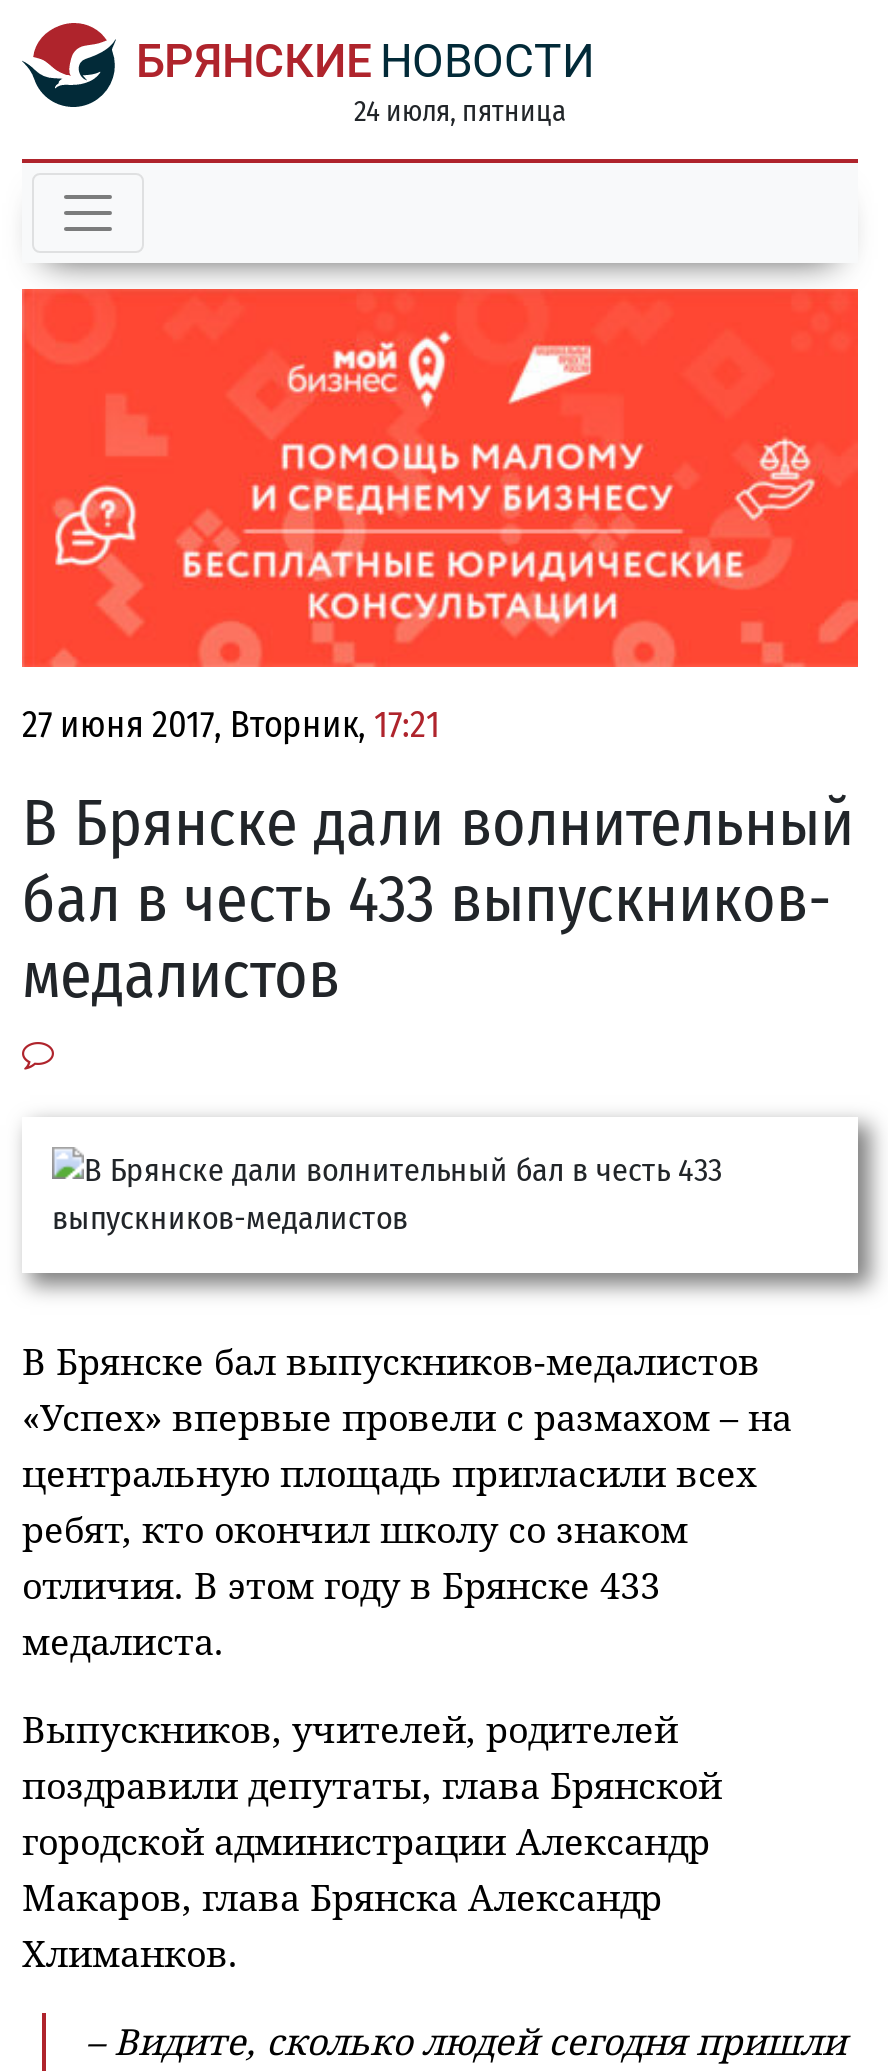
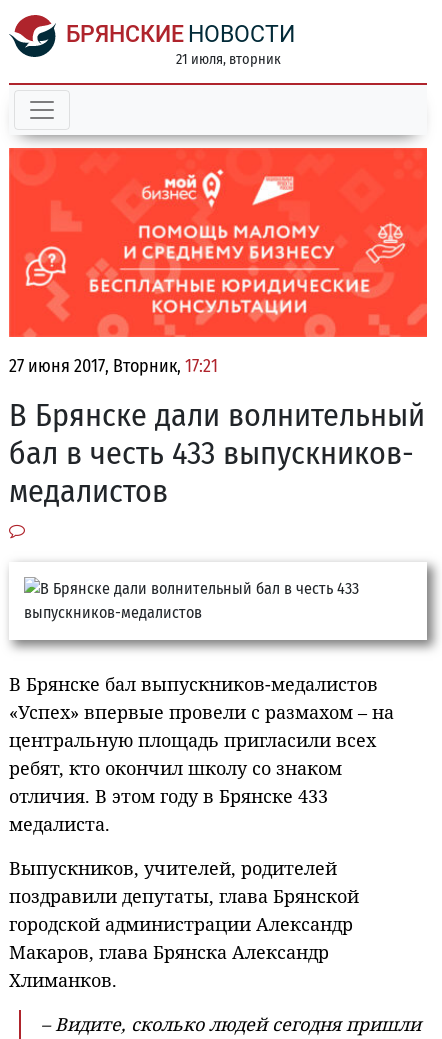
[354,95,566,129] 24 июля, пятница -> [175,51,280,68] 21 июля, вторник

